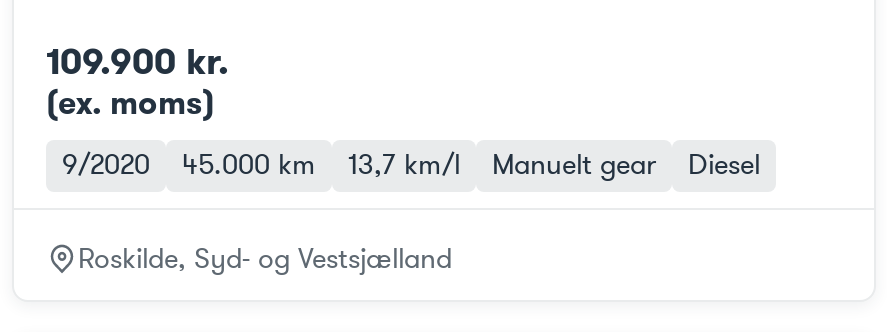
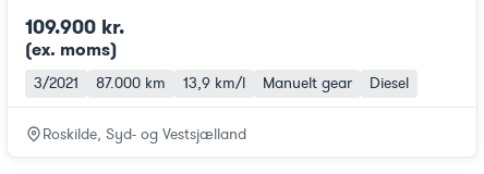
[62,146,150,184] 9/2020 -> [34,73,78,94] 3/2021
[182,146,316,184] 45.000 km -> [96,73,166,94] 87.000 km
[348,146,460,184] 13,7 km/l -> [183,73,245,94] 13,9 km/l

